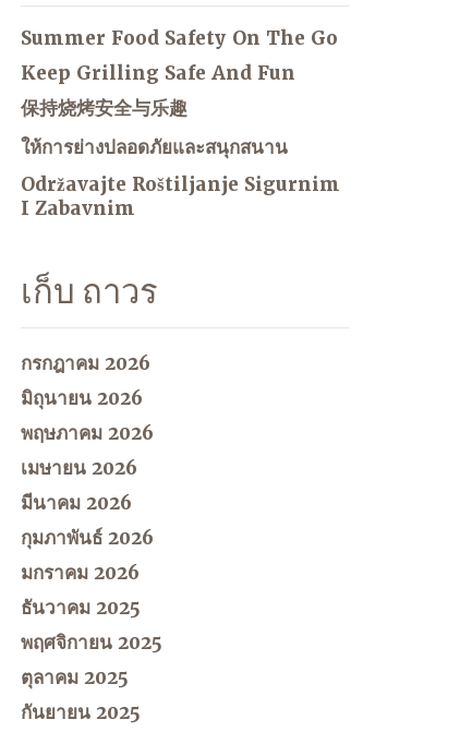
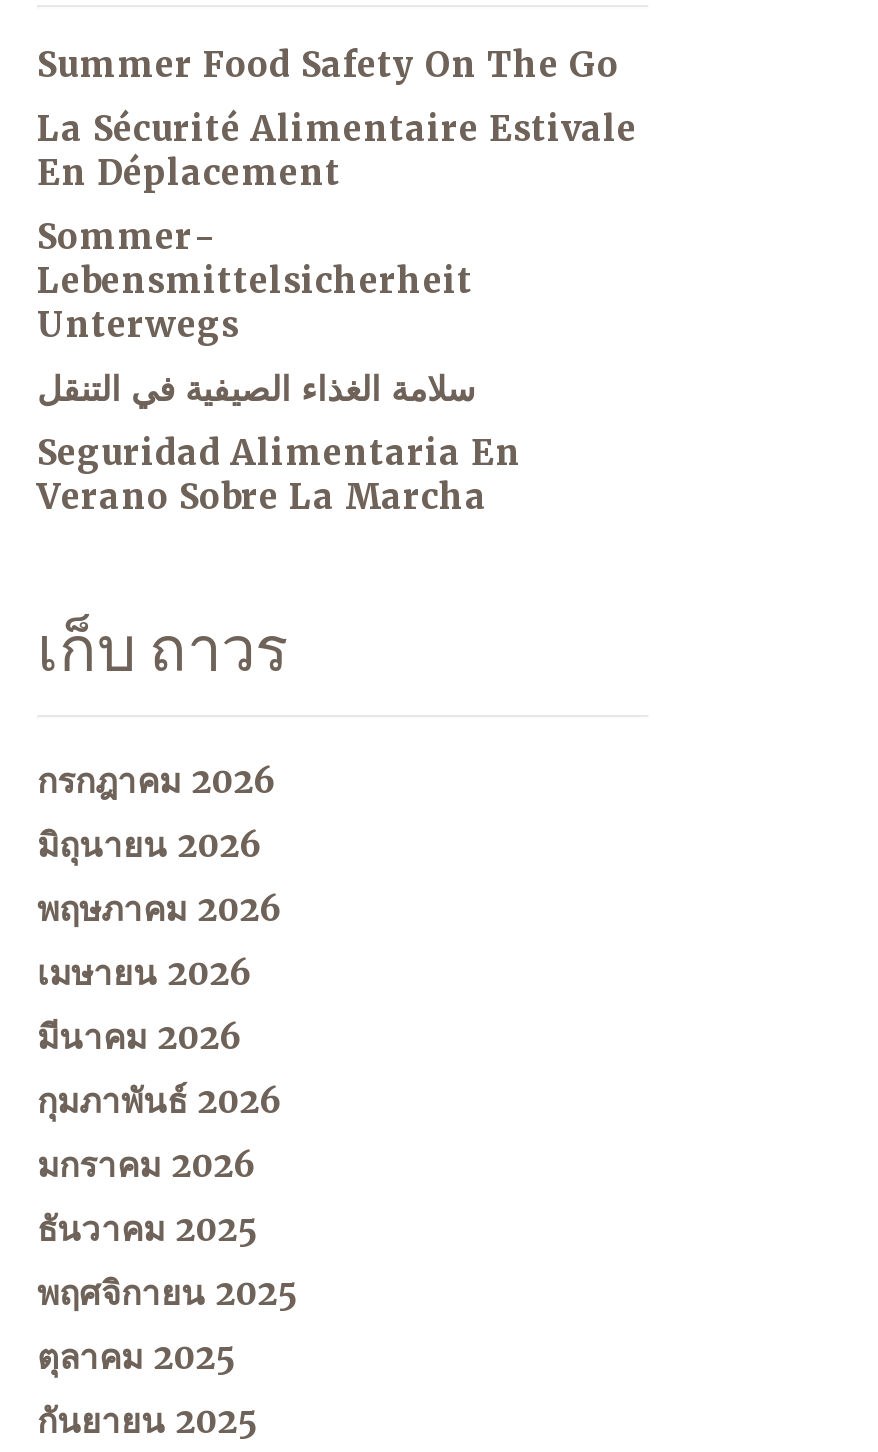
[21,62,295,86] Keep Grilling Safe And Fun -> [37,106,637,194] La Sécurité Alimentaire Estivale | En Déplacement
[21,96,187,120] 保持烧烤安全与乐趣 -> [37,214,473,346] Sommer- | Lebensmittelsicherheit | Unterwegs
[21,136,288,160] ให้การย่างปลอดภัยและสนุกสนาน -> [37,366,475,410] سلامة الغذاء الصيفية في التنقل
[21,173,340,221] Održavajte Roštiljanje Sigurnim | I Zabavnim -> [37,430,521,518] Seguridad Alimentaria En | Verano Sobre La Marcha

